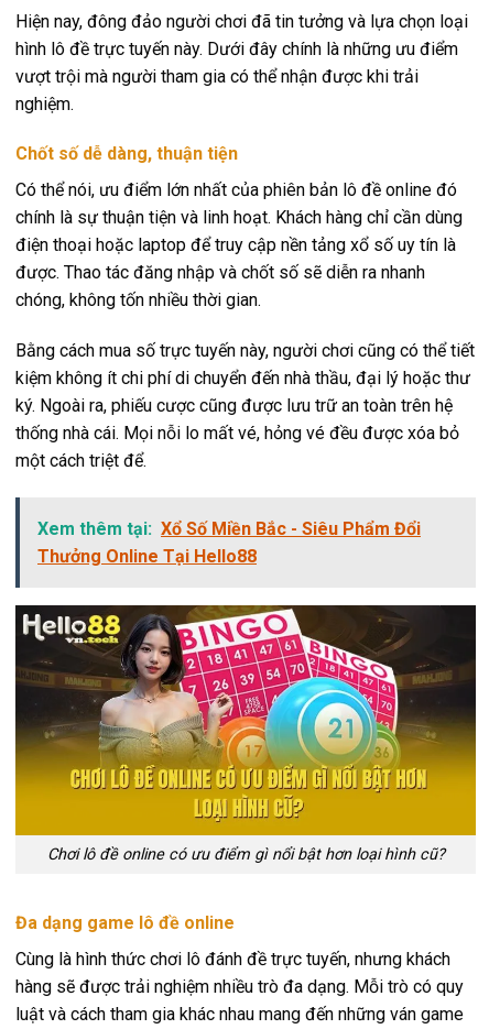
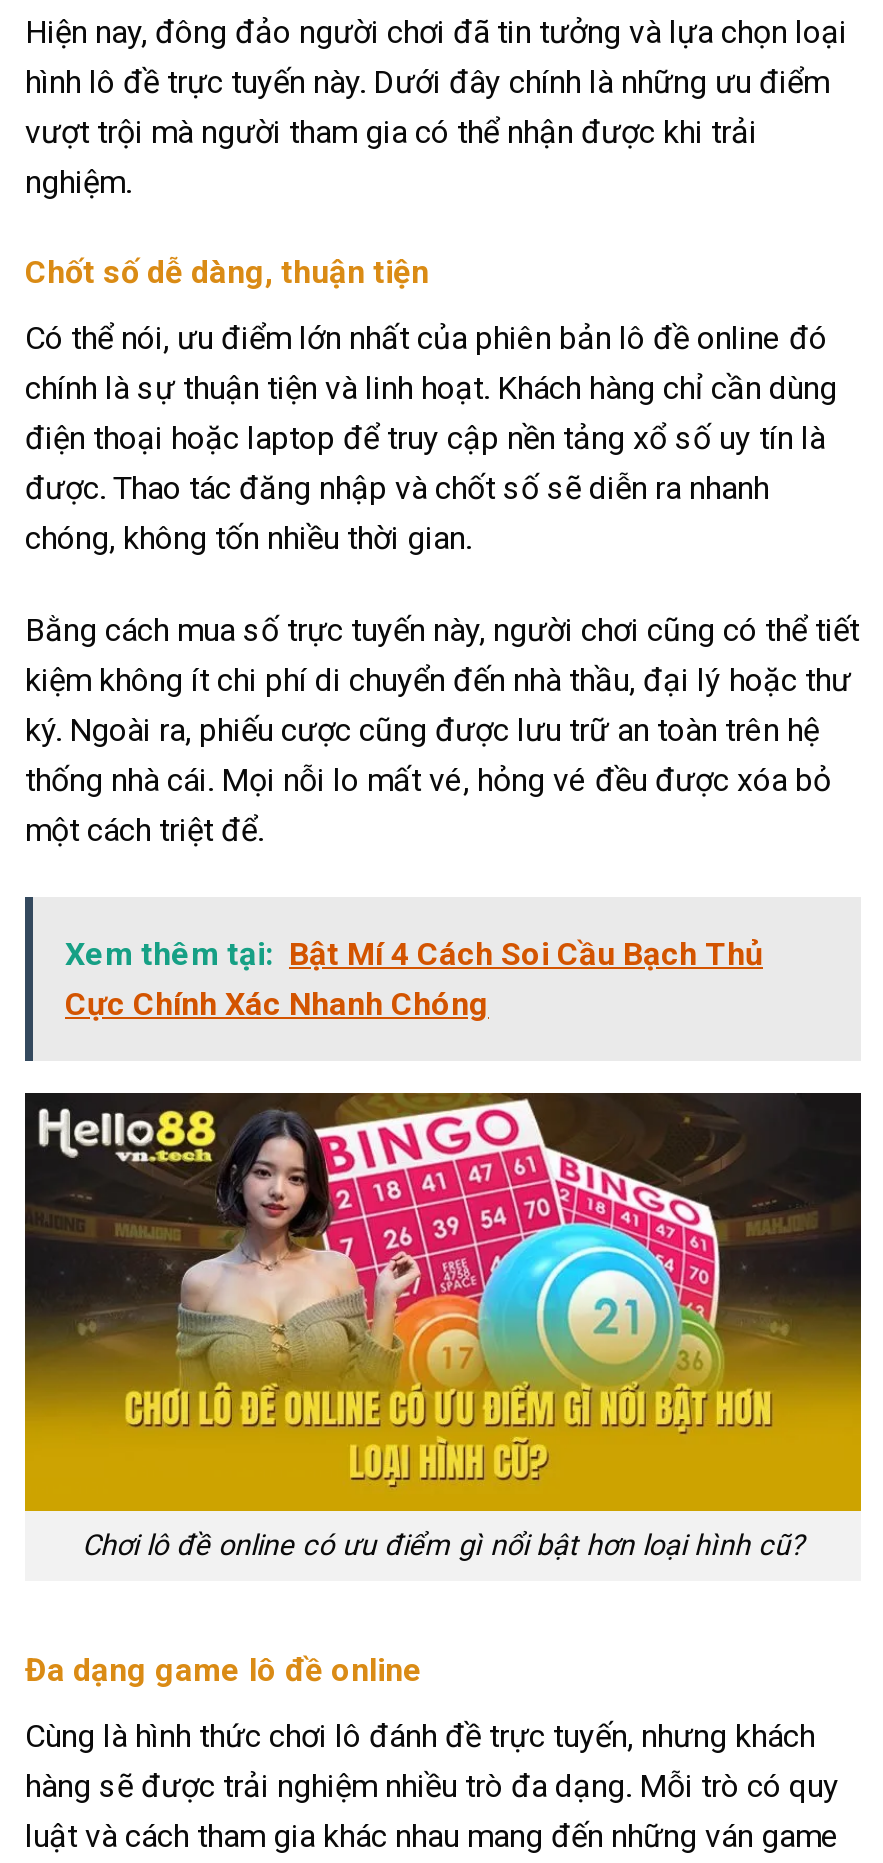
[37,518,421,567] Xem thêm tại: Xổ Số Miền Bắc - Siêu Phẩm Đổi | Thưởng Online Tại Hello88 -> [65,935,763,1023] Xem thêm tại: Bật Mí 4 Cách Soi Cầu Bạch Thủ | Cực Chính Xác Nhanh Chóng

